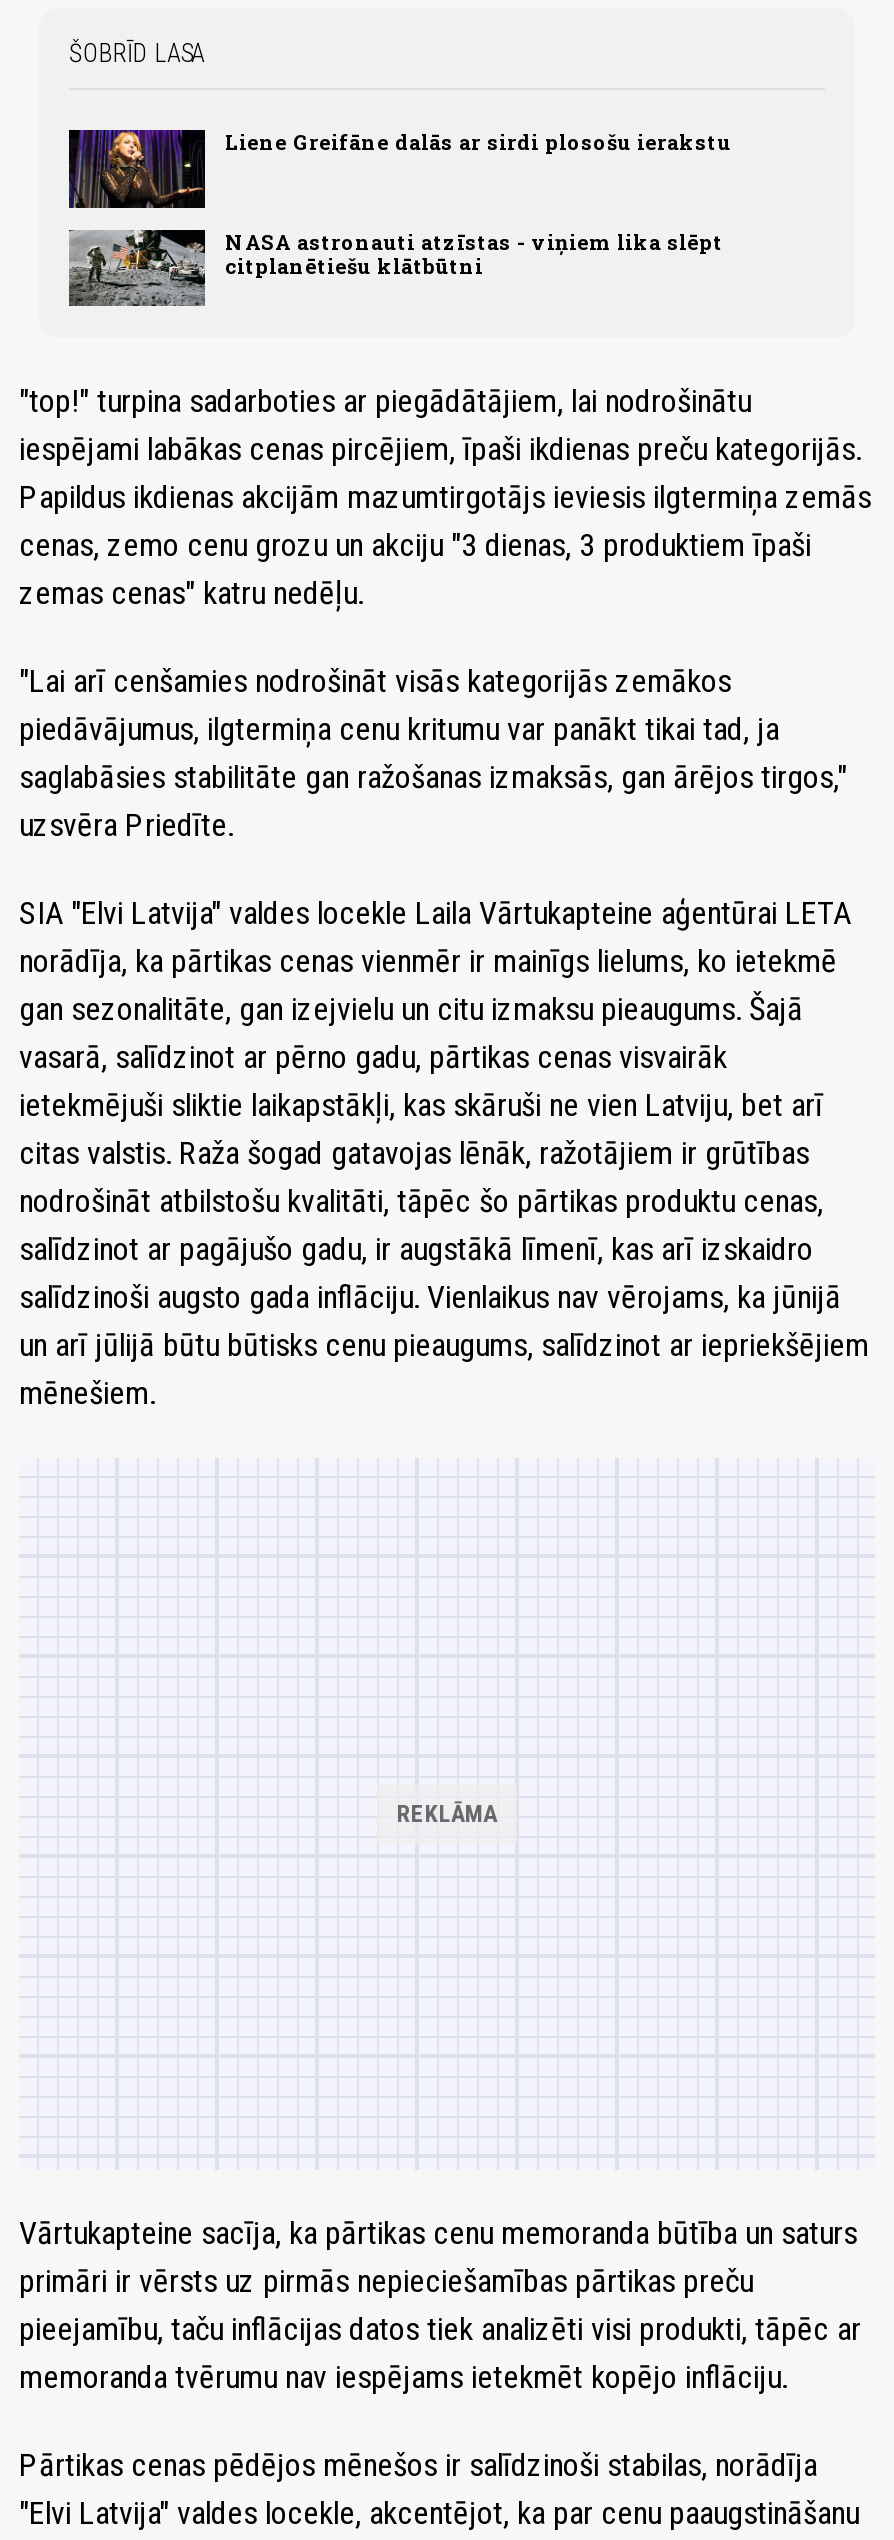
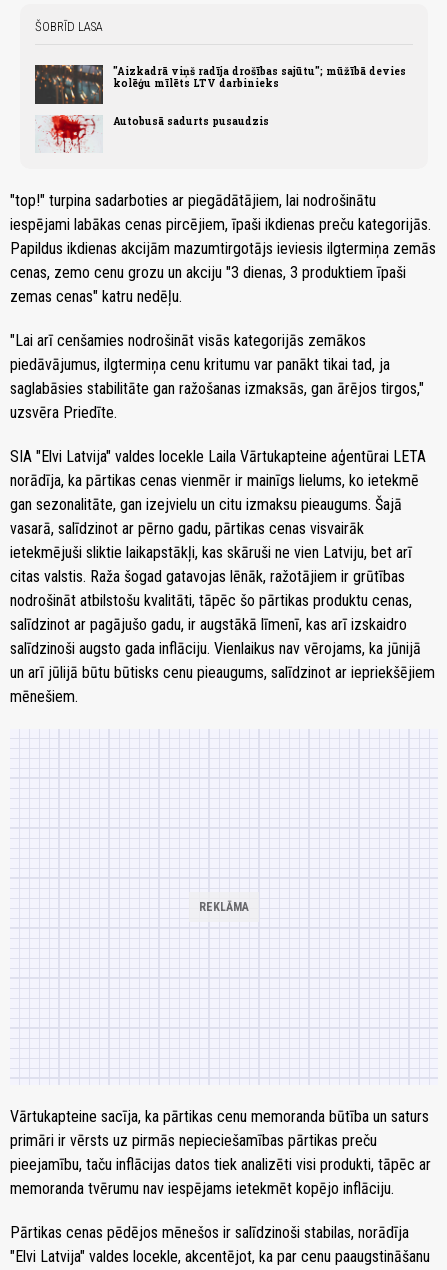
[67,128,731,210] [image] | Liene Greifāne dalās ar sirdi plosošu ierakstu -> [34,64,406,105] [image] | "Aizkadrā viņš radīja drošības sajūtu"; mūžībā devies | kolēģu mīlēts LTV darbinieks
[67,227,723,308] [image] | NASA astronauti atzīstas - viņiem lika slēpt | citplanētiešu klātbūtni -> [35,113,269,153] [image] | Autobusā sadurts pusaudzis

